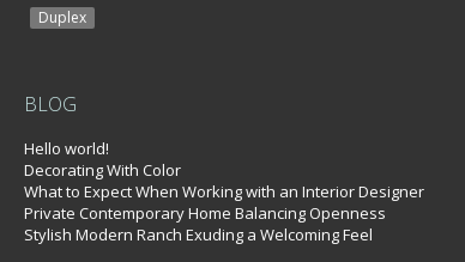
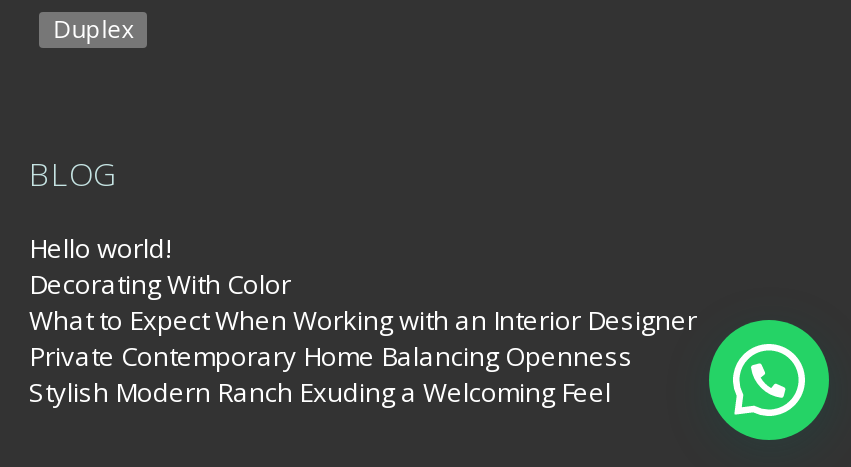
none -> [707,318,831,442] [image]

